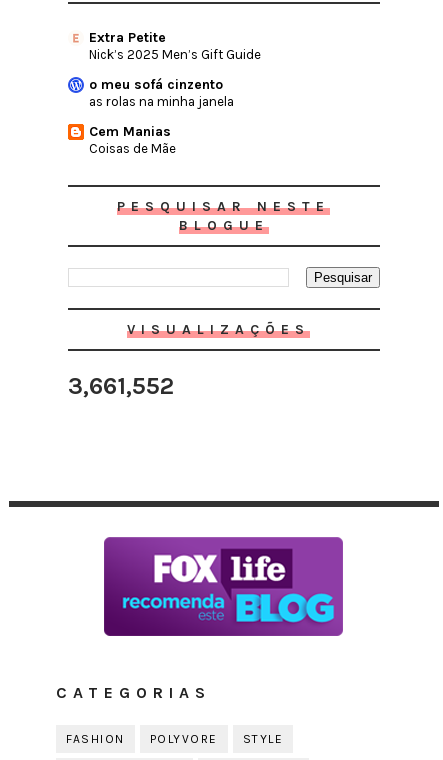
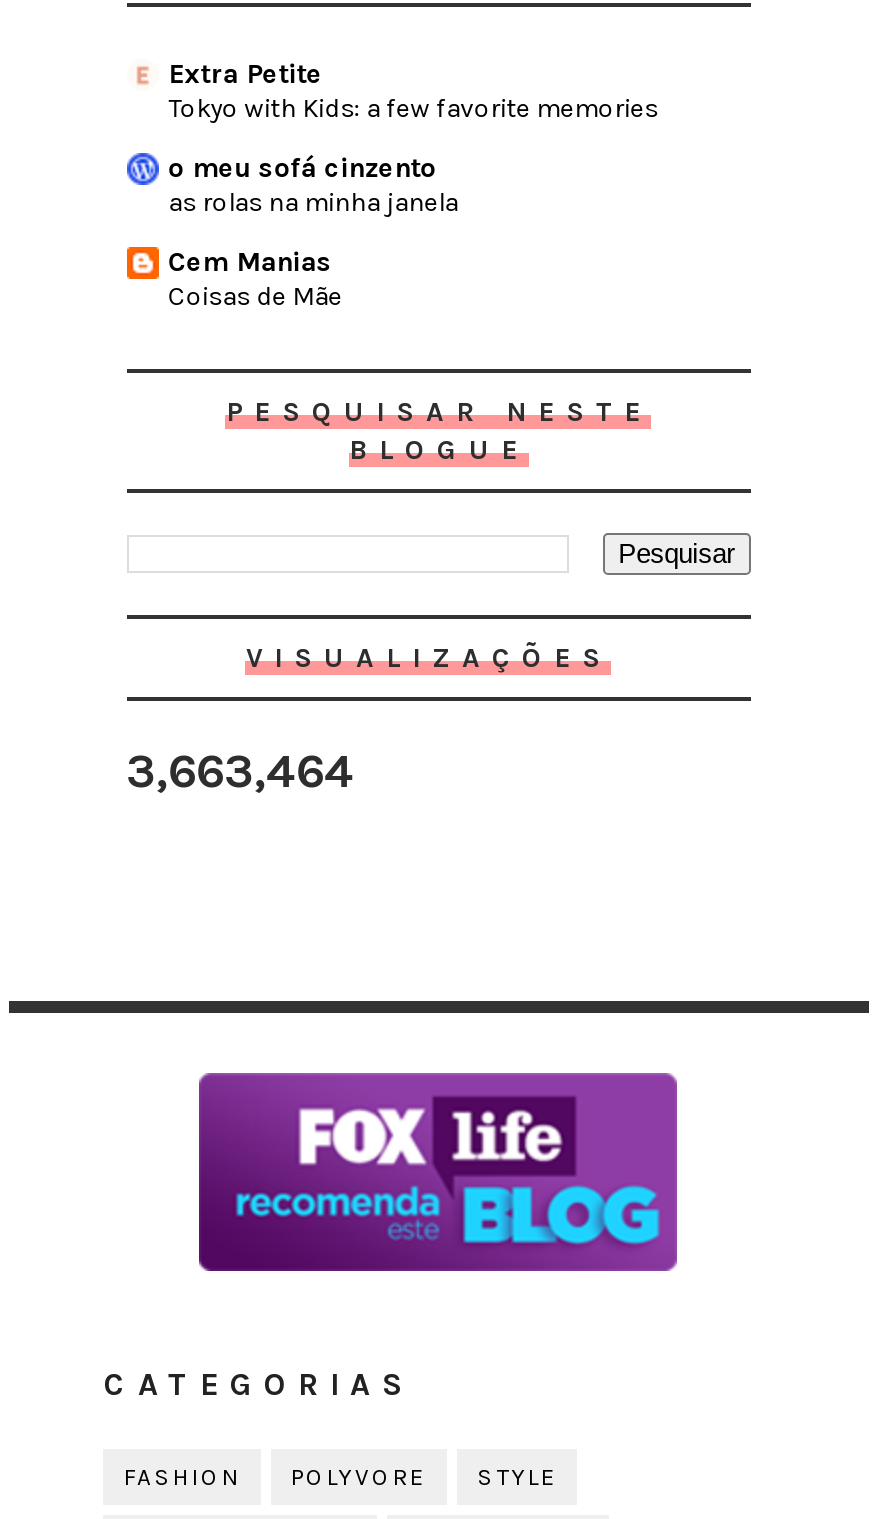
[89,46,261,61] Nick’s 2025 Men’s Gift Guide -> [168,92,658,122] Tokyo with Kids: a few favorite memories
[68,372,174,400] 3,661,552 -> [126,743,354,799] 3,663,464

